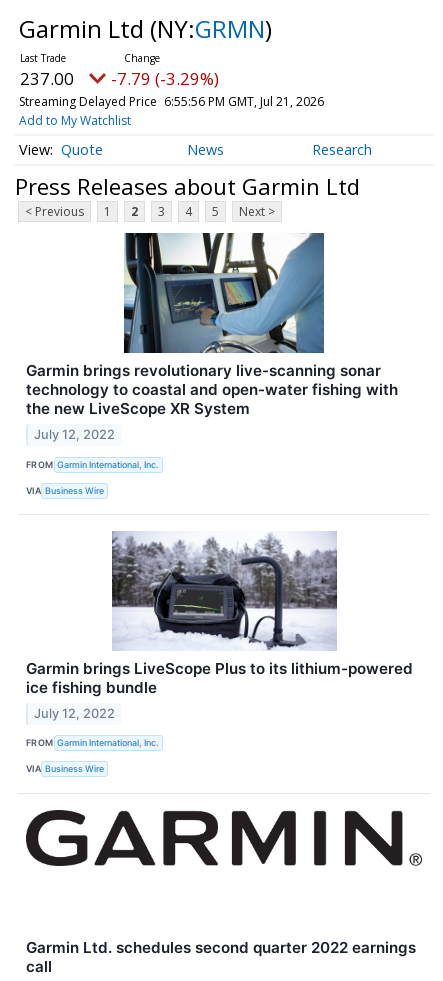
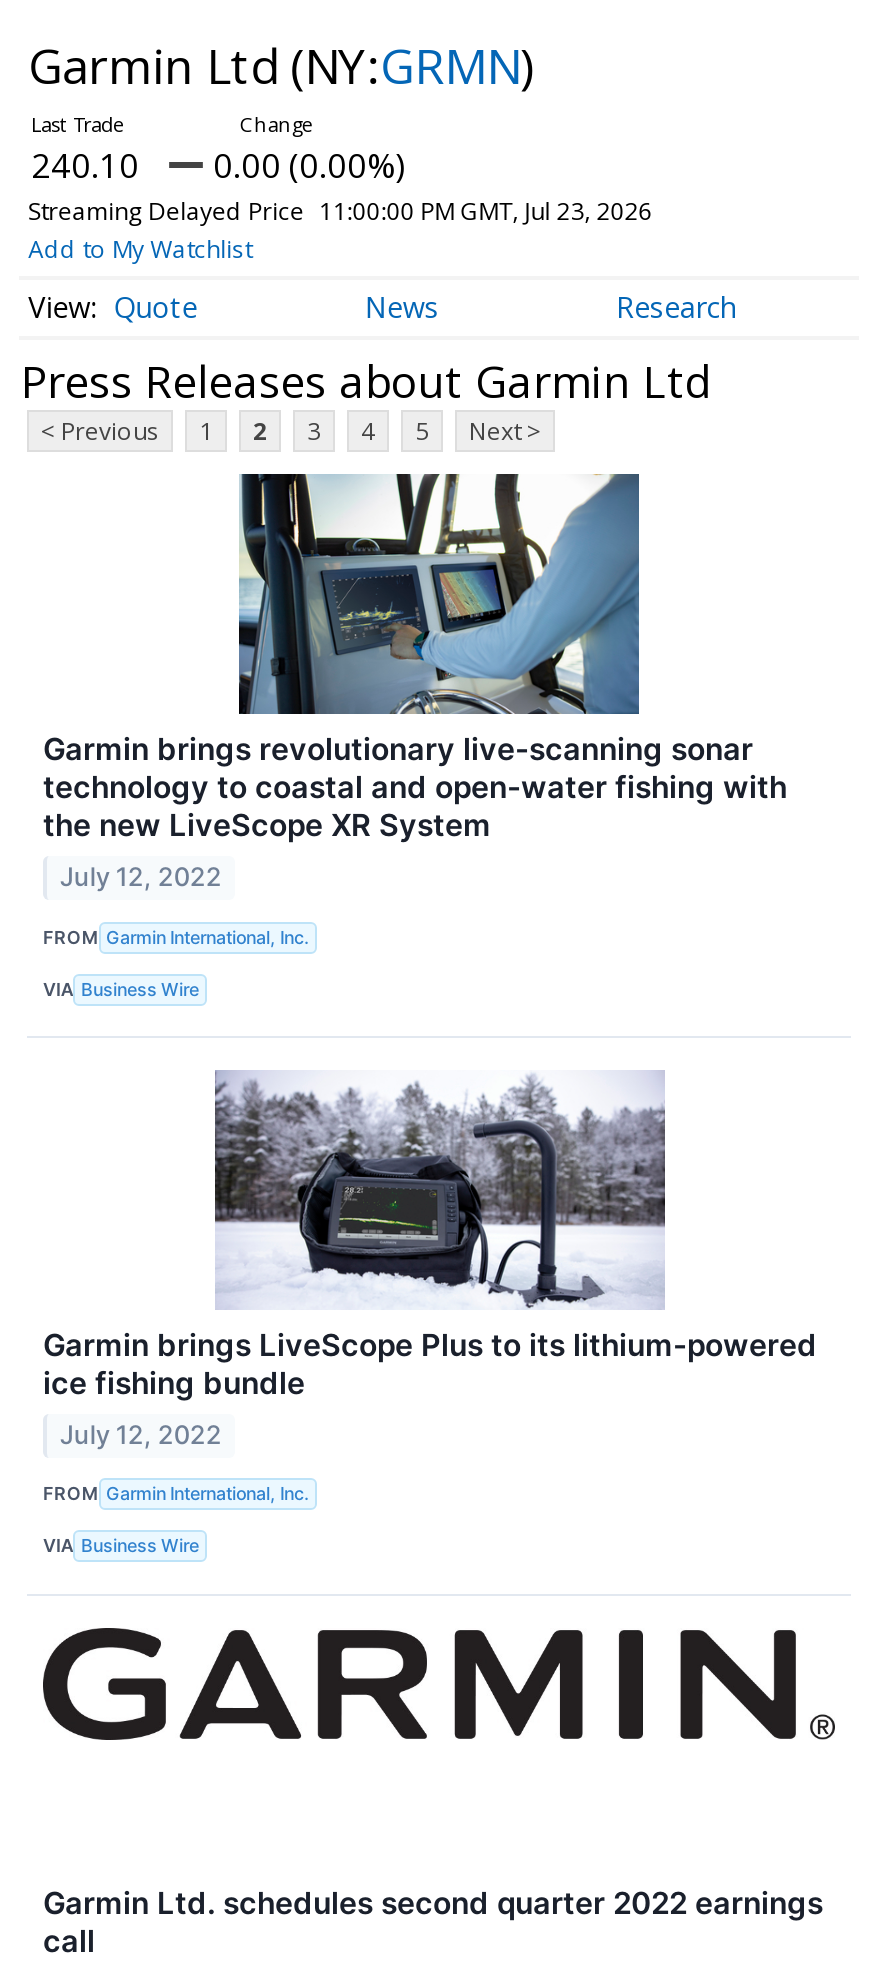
[20,67,74,90] 237.00 -> [31,142,139,188] 240.10
[111,67,219,90] -7.79 (-3.29%) -> [213,142,405,188] 0.00 (0.00%)
[19,93,324,110] Streaming Delayed Price 6:55:56 PM GMT, Jul 21, 2026 -> [28,194,653,228] Streaming Delayed Price 11:00:00 PM GMT, Jul 23, 2026

